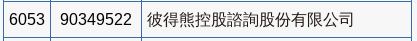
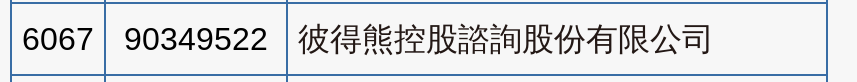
[9,11,355,28] 6053 90349522 彼得熊控股諮詢股份有限公司 -> [22,22,714,56] 6067 90349522 彼得熊控股諮詢股份有限公司

